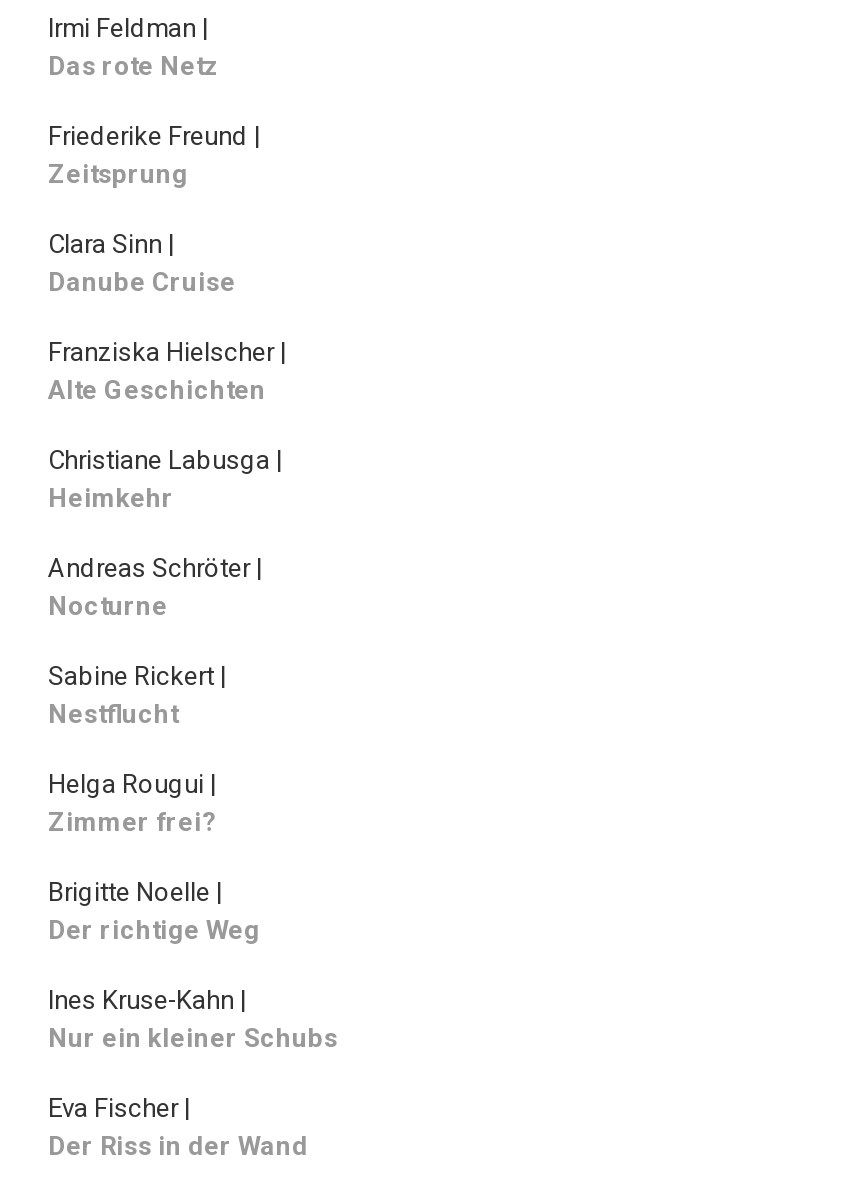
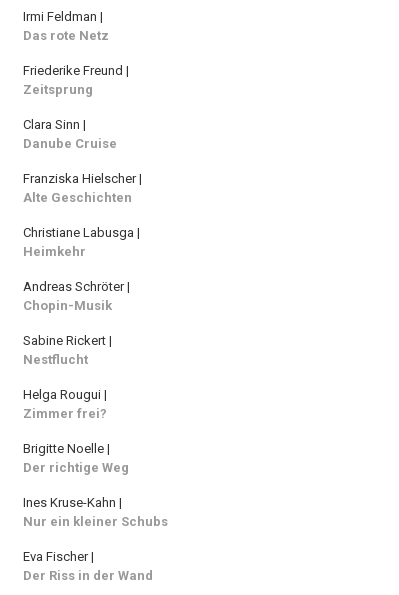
[48,592,168,622] Nocturne -> [23,298,112,313] Chopin-Musik

